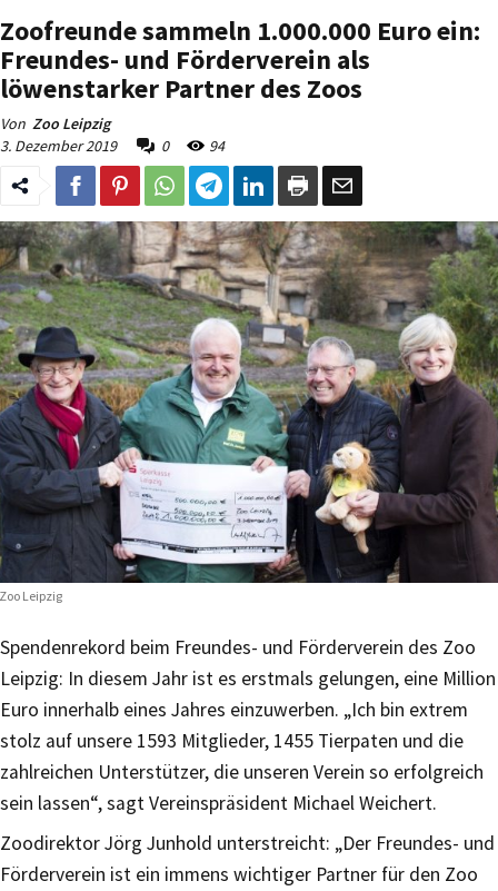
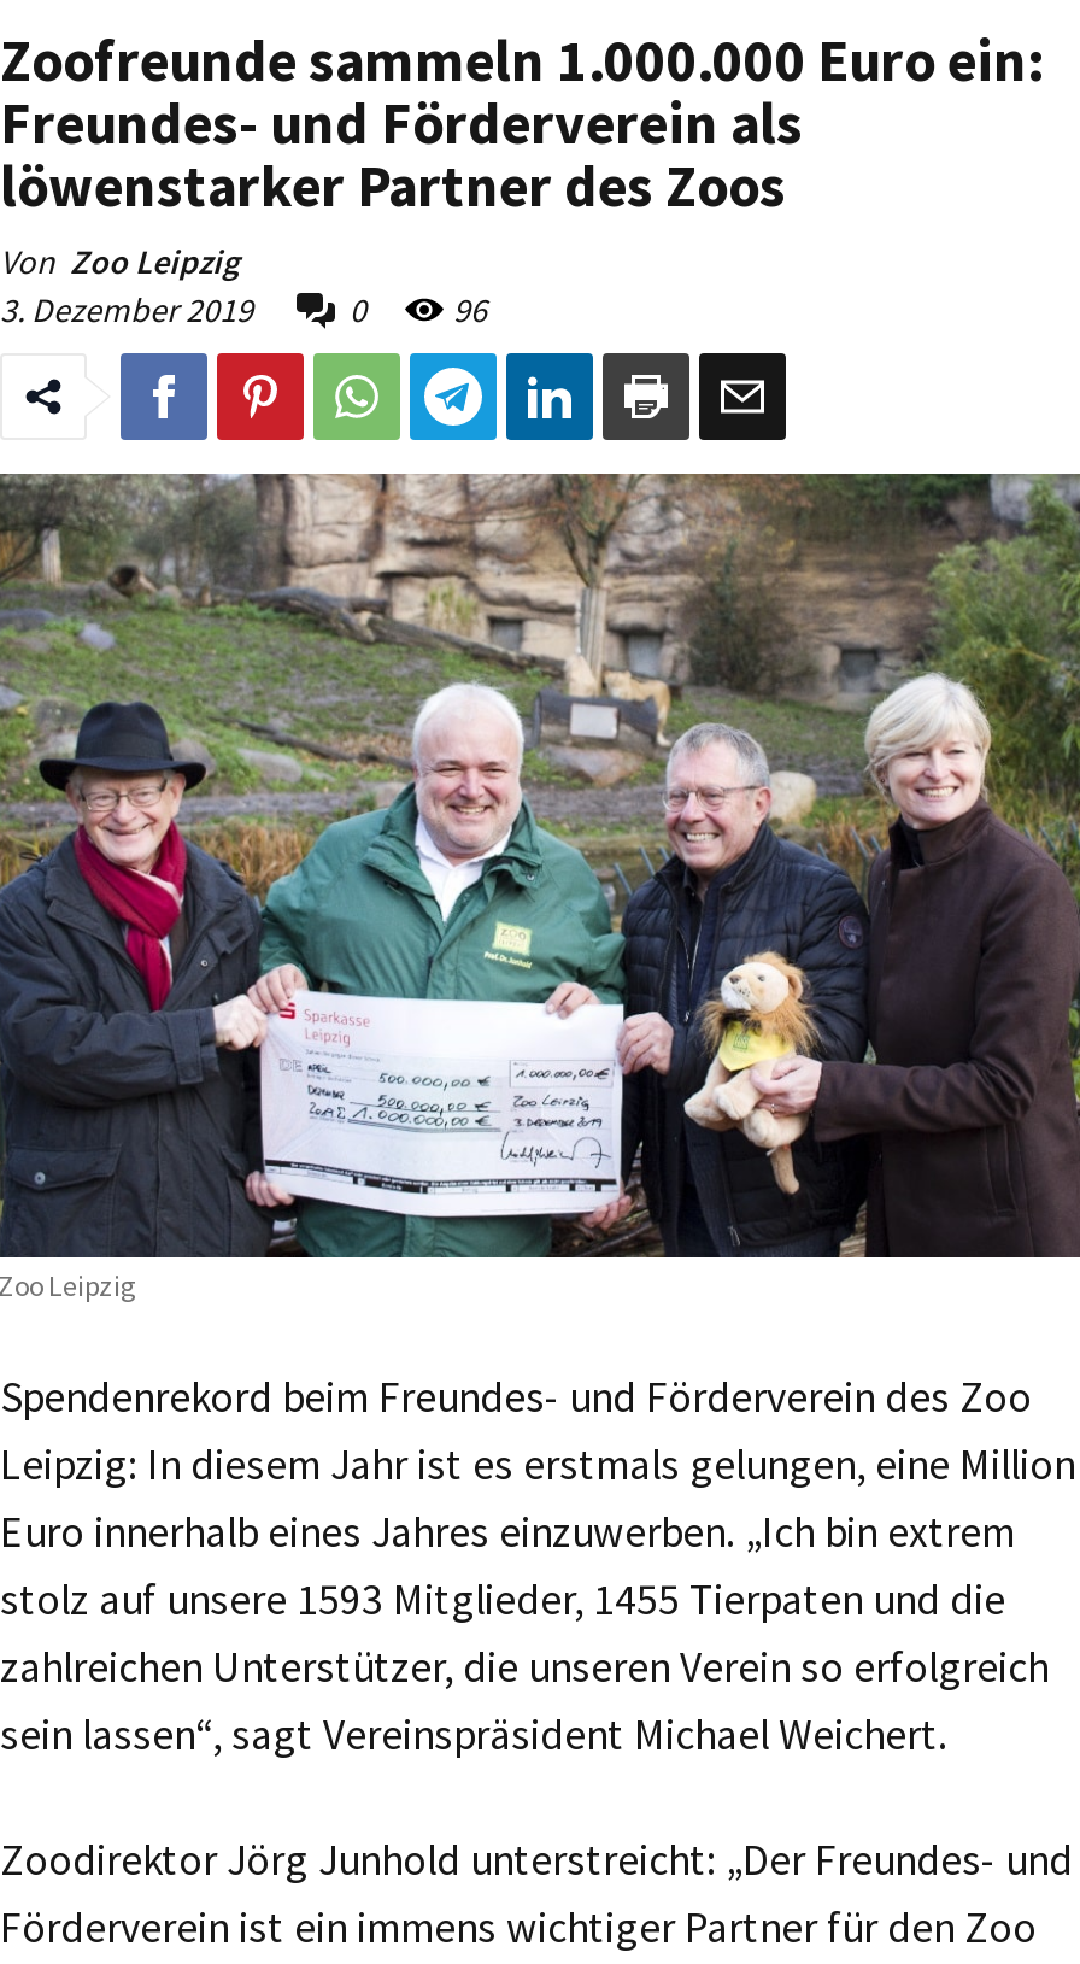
[161,136,225,156] 0 94 -> [350,288,487,332] 0 96

